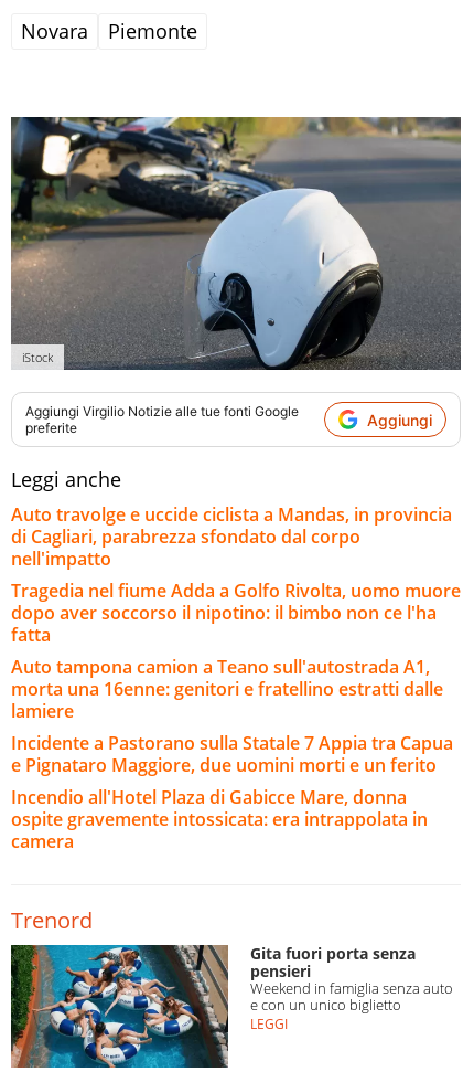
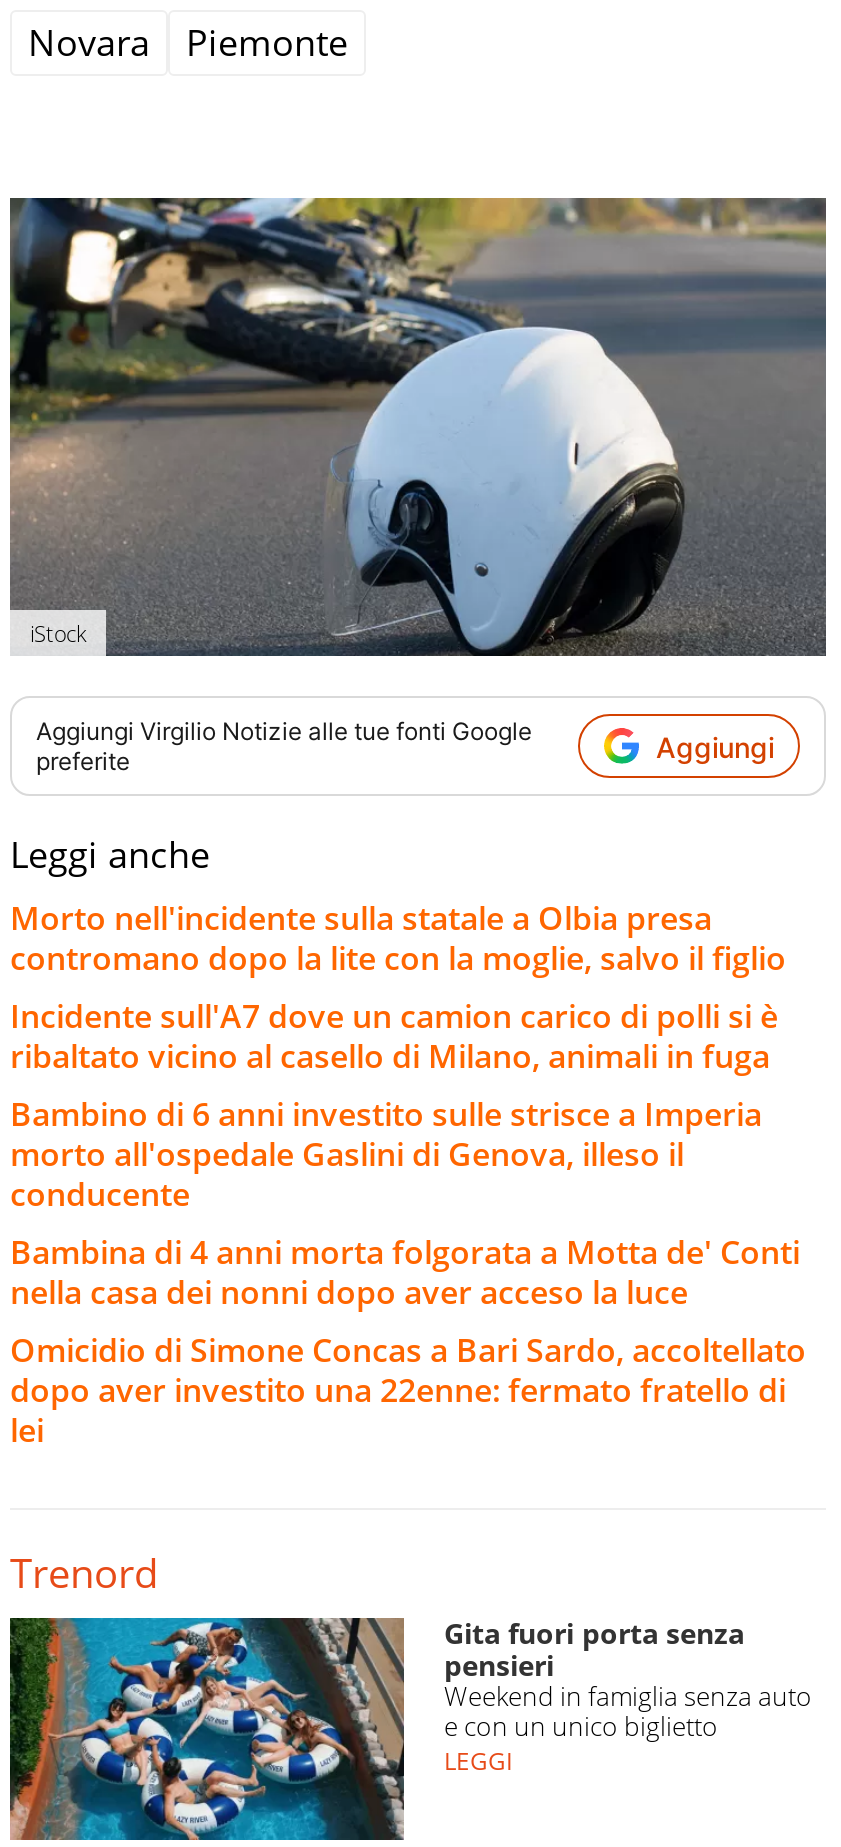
[11,503,461,854] Auto travolge e uccide ciclista a Mandas, in provincia | di Cagliari, parabrezza sfondato dal corpo | nell'impatto | Tragedia nel fiume Adda a Golfo Rivolta, uomo muore | dopo aver soccorso il nipotino: il bimbo non ce l'ha | fatta | Auto tampona camion a Teano sull'autostrada A1, | morta una 16enne: genitori e fratellino estratti dalle | lamiere | Incidente a Pastorano sulla Statale 7 Appia tra Capua | e Pignataro Maggiore, due uomini morti e un ferito | Incendio all'Hotel Plaza di Gabicce Mare, donna | ospite gravemente intossicata: era intrappolata in | camera -> [10,897,806,1453] Morto nell'incidente sulla statale a Olbia presa | contromano dopo la lite con la moglie, salvo il figlio | Incidente sull'A7 dove un camion carico di polli si è | ribaltato vicino al casello di Milano, animali in fuga | Bambino di 6 anni investito sulle strisce a Imperia | morto all'ospedale Gaslini di Genova, illeso il | conducente | Bambina di 4 anni morta folgorata a Motta de' Conti | nella casa dei nonni dopo aver acceso la luce | Omicidio di Simone Concas a Bari Sardo, accoltellato | dopo aver investito una 22enne: fermato fratello di | lei

